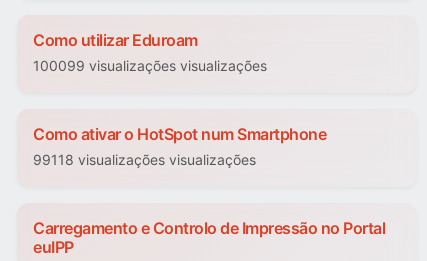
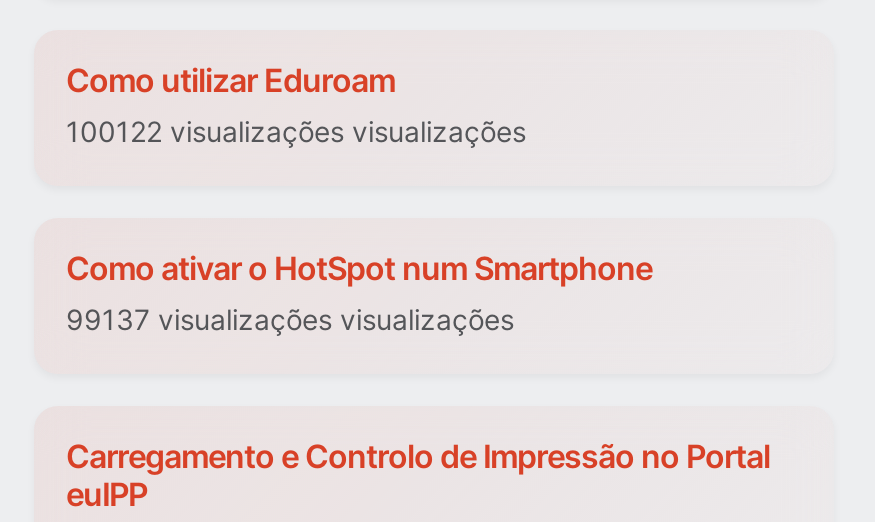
[33,57,267,74] 100099 visualizações visualizações -> [66,115,526,149] 100122 visualizações visualizações
[33,151,256,168] 99118 visualizações visualizações -> [66,303,514,337] 99137 visualizações visualizações

